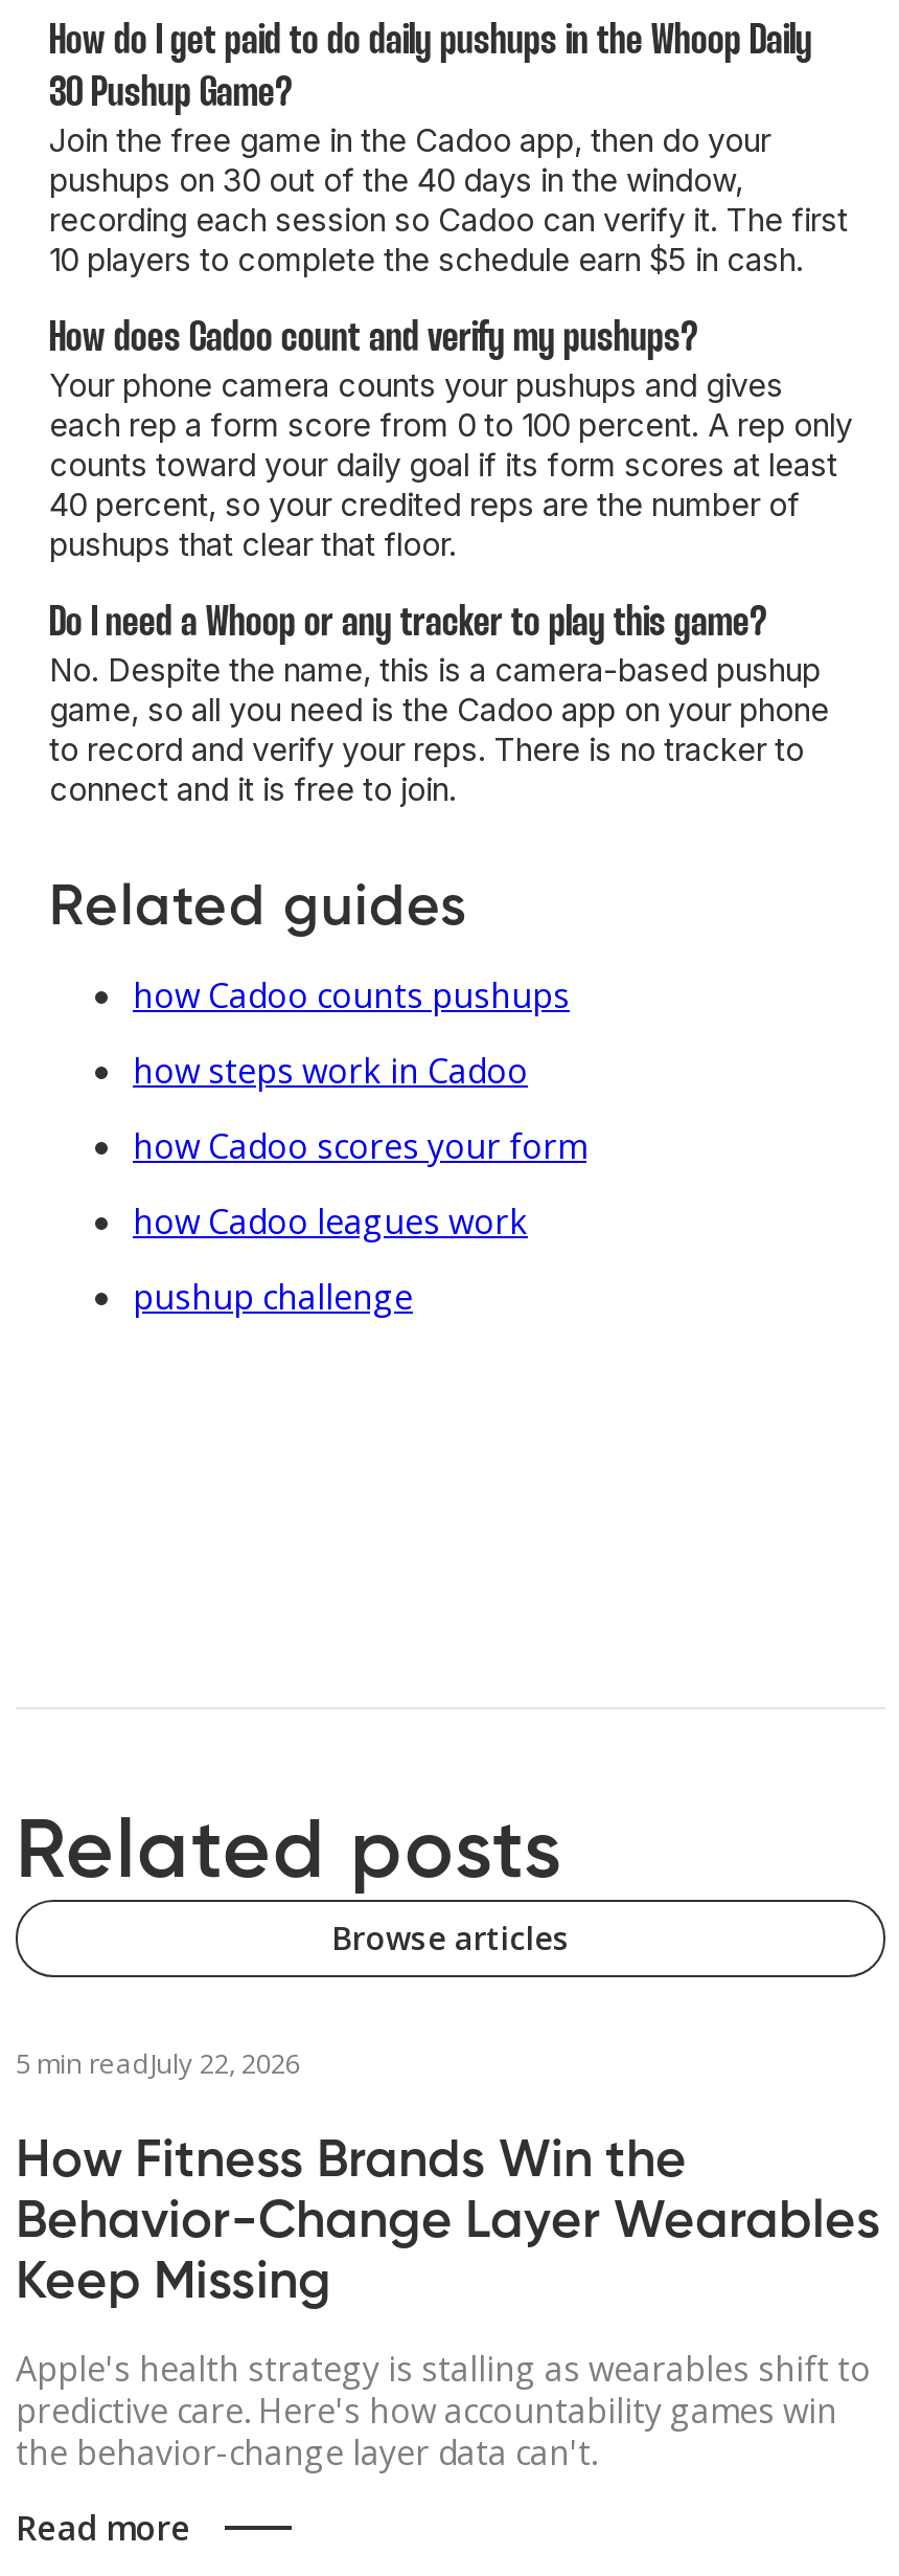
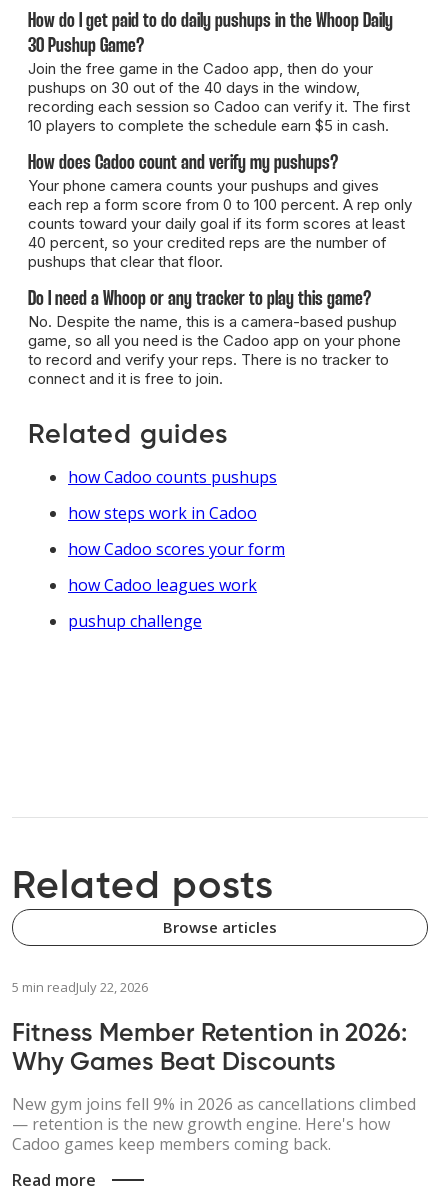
[16,2137,881,2311] How Fitness Brands Win the | Behavior-Change Layer Wearables | Keep Missing -> [12,1022,407,1076] Fitness Member Retention in 2026: | Why Games Beat Discounts
[16,2347,871,2477] Apple's health strategy is stalling as wearables shift to | predictive care. Here's how accountability games win | the behavior-change layer data can't. -> [12,1093,416,1155] New gym joins fell 9% in 2026 as cancellations climbed | — retention is the new growth engine. Here's how | Cadoo games keep members coming back.

